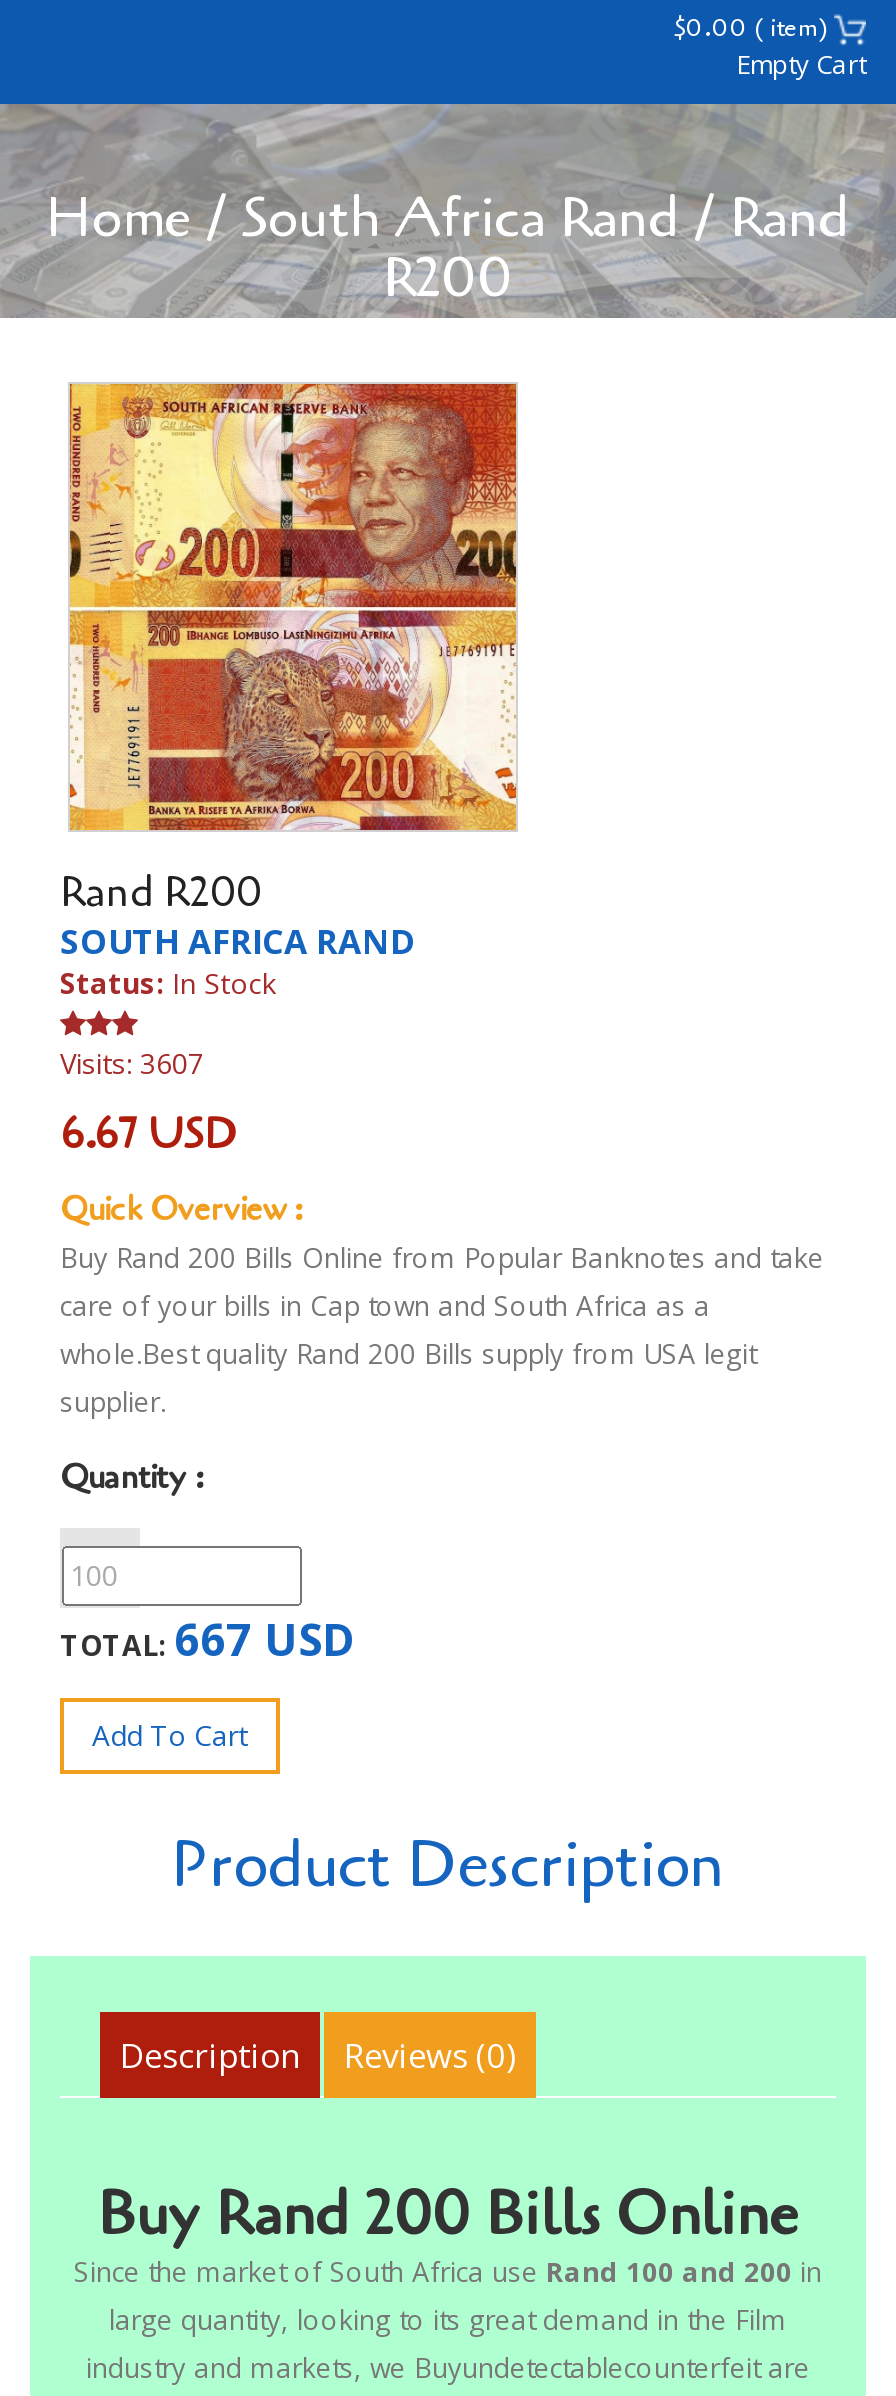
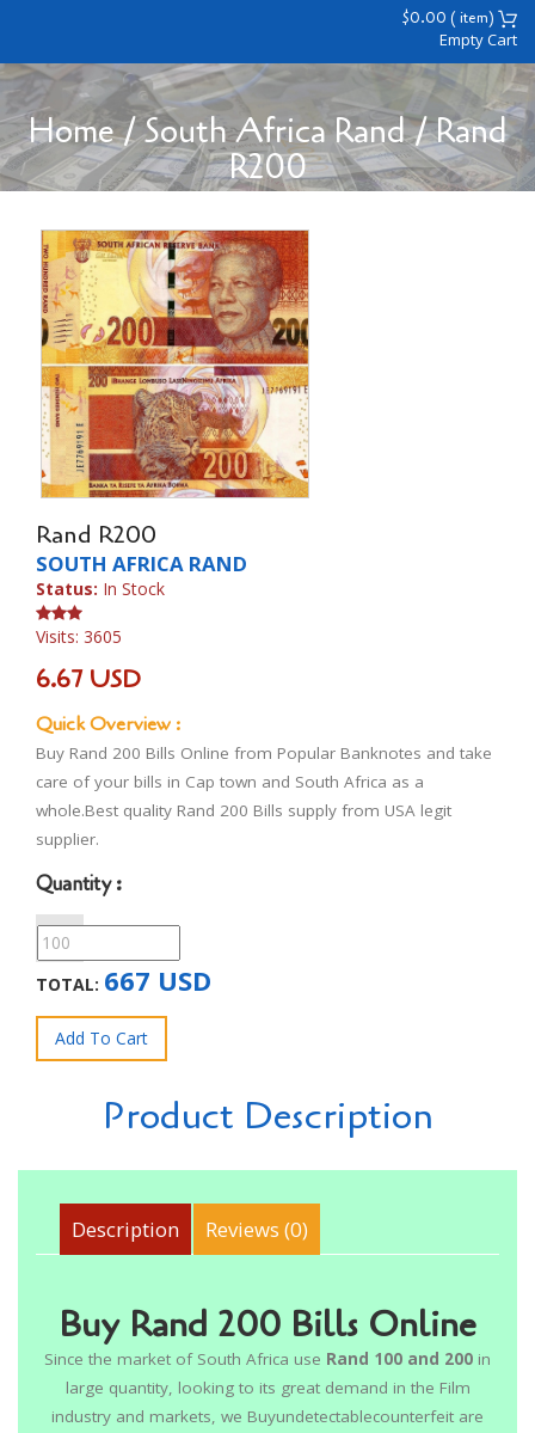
[60,1043,204,1081] Visits: 3607 -> [36,625,122,647] Visits: 3605

